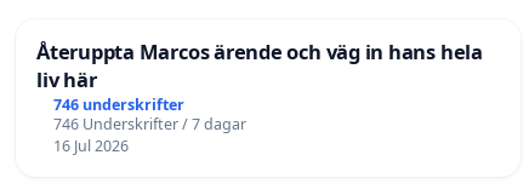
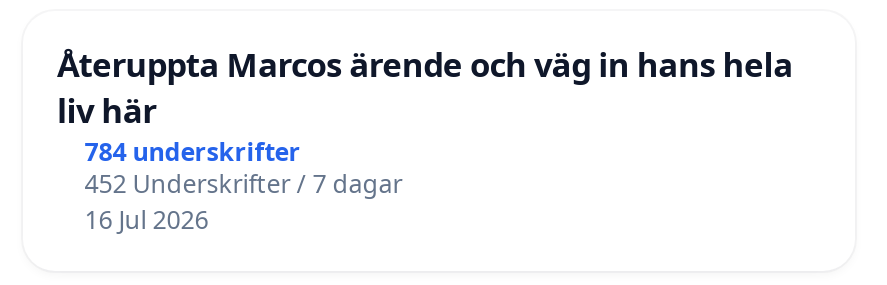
[53,94,184,114] 746 underskrifter -> [85,135,301,169] 784 underskrifter
[53,113,246,134] 746 Underskrifter / 7 dagar -> [85,167,403,201] 452 Underskrifter / 7 dagar

